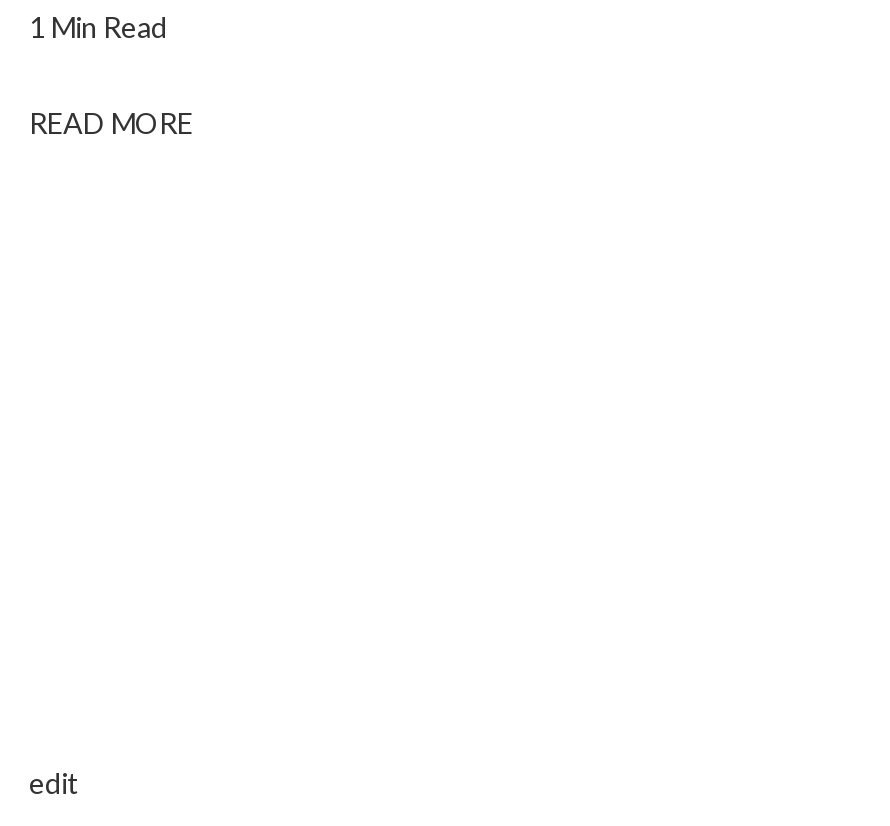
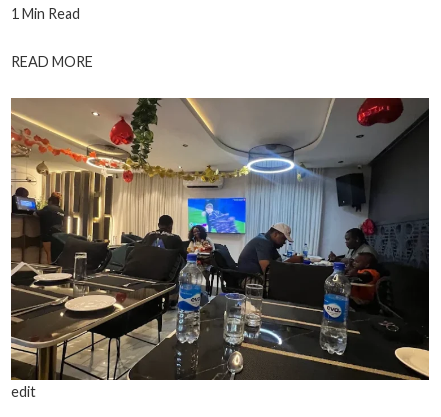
none -> [10,97,430,381] [image]

